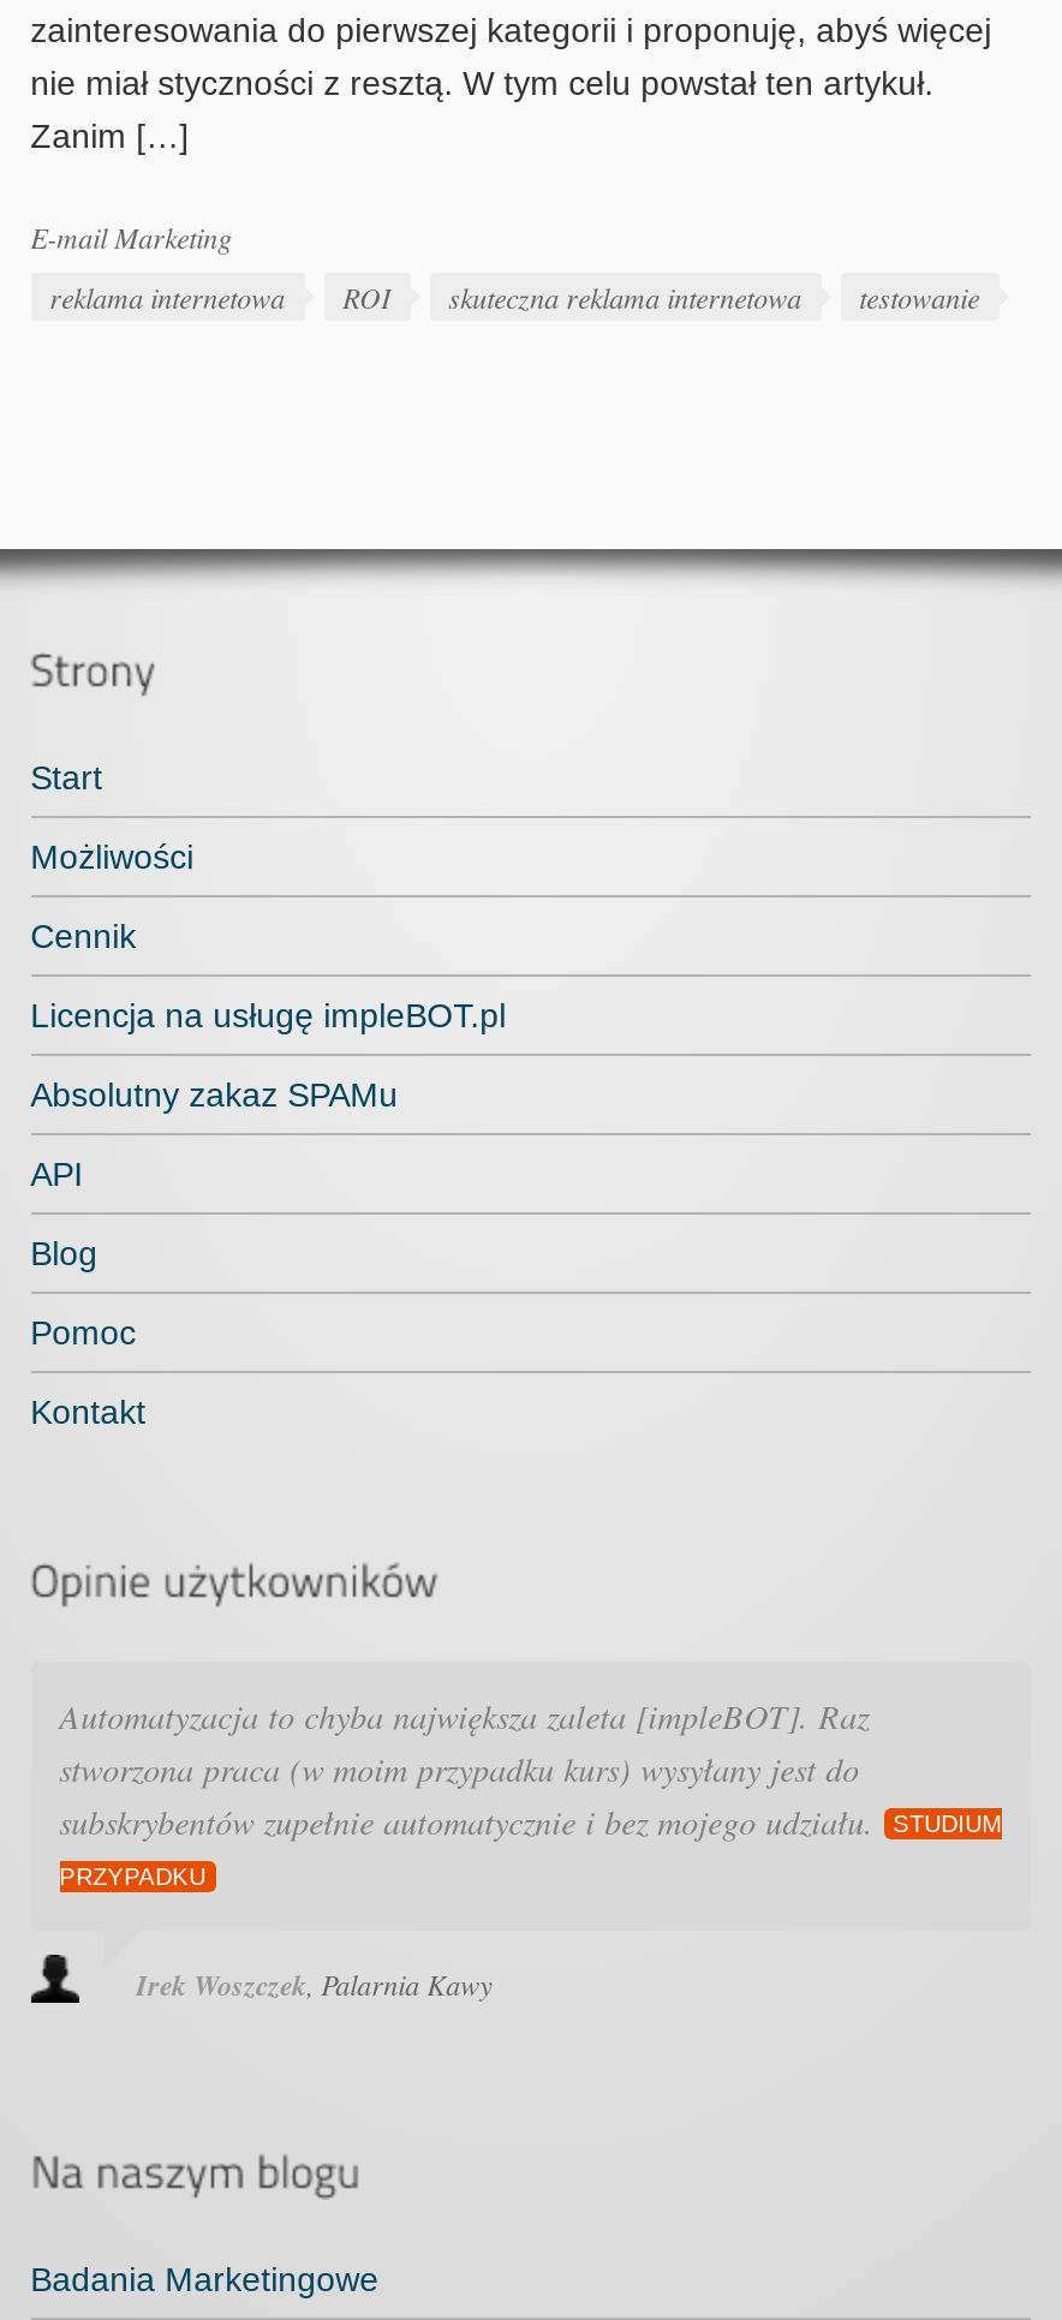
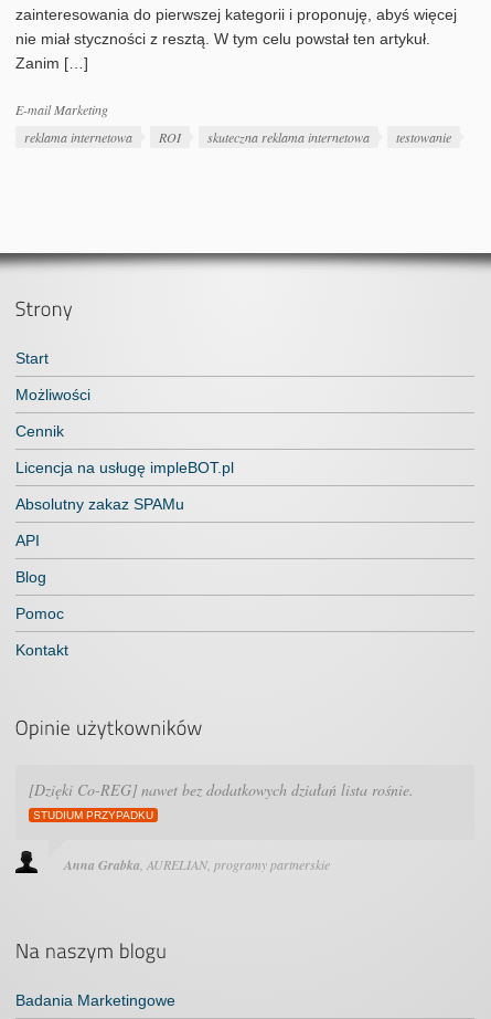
[59,1693,1001,1890] Automatyzacja to chyba największa zaleta [impleBOT]. Raz | stworzona praca (w moim przypadku kurs) wysyłany jest do | subskrybentów zupełnie automatycznie i bez mojego udziału. STUDIUM | PRZYPADKU -> [28,779,413,821] [Dzięki Co-REG] nawet bez dodatkowych działań lista rośnie. | STUDIUM PRZYPADKU
[136,1965,492,2005] Irek Woszczek Palarnia Kawy -> [64,856,329,874] Anna Grabka AURELIAN, programy partnerskie

